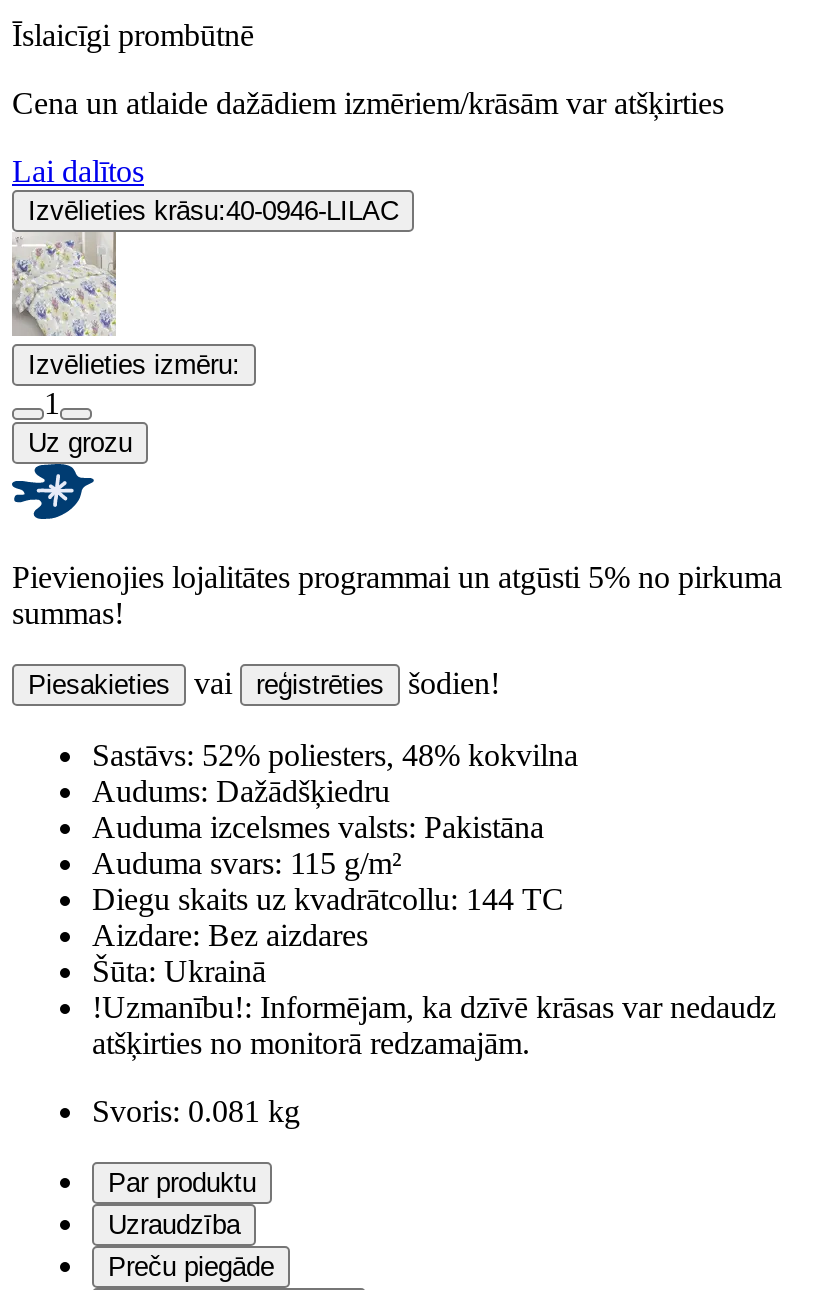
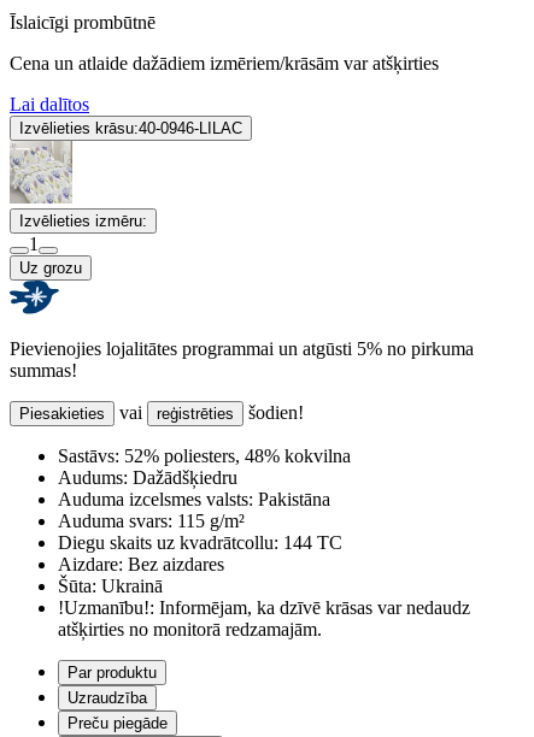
[92,1094,300,1128] Svoris: 0.081 kg -> none

